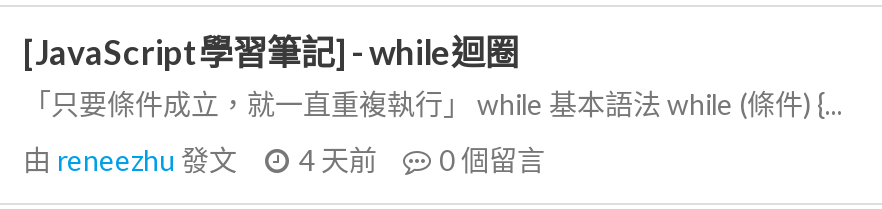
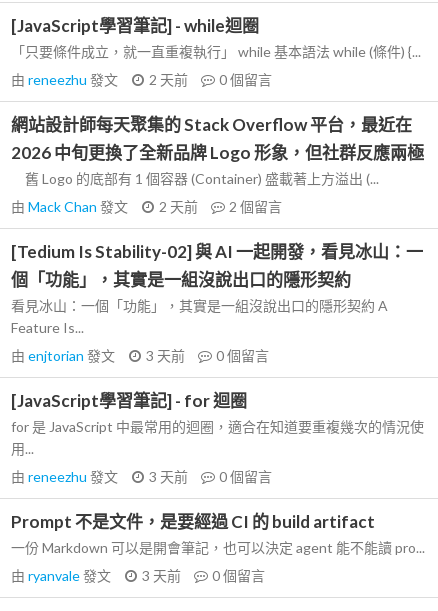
[299,143,377,177] 4 天前 -> [11,71,425,584] 2 天前 | 0個留言 | 網站設計師每天聚集的 Stack Overflow 平台，最近在 | 2026 中旬更換了全新品牌 Logo 形象，但社群反應兩極 | 舊 Logo 的底部有 1 個容器 (Container) 盛載著上方溢出 (... | 由Mack Chan發文 | 2 天前 | 2個留言 | [Tedium Is Stability-02] 與 AI 一起開發，看見冰山：一 | 個「功能」，其實是一組沒說出口的隱形契約 | 看見冰山：一個「功能」，其實是一組沒說出口的隱形契約 A | Feature Is... | 由enjtorian發文 | 3 天前 | 0個留言 | [JavaScript學習筆記] - for 迴圈 | for 是 JavaScript 中最常用的迴圈，適合在知道要重複幾次的情況使 | 用... | 由reneezhu發文 | 3 天前 | 0個留言 | Prompt 不是文件，是要經過 CI 的 build artifact | 一份 Markdown 可以是開會筆記，也可以決定 agent 能不能讀 pro... | 由ryanvale發文 | 3 天前

